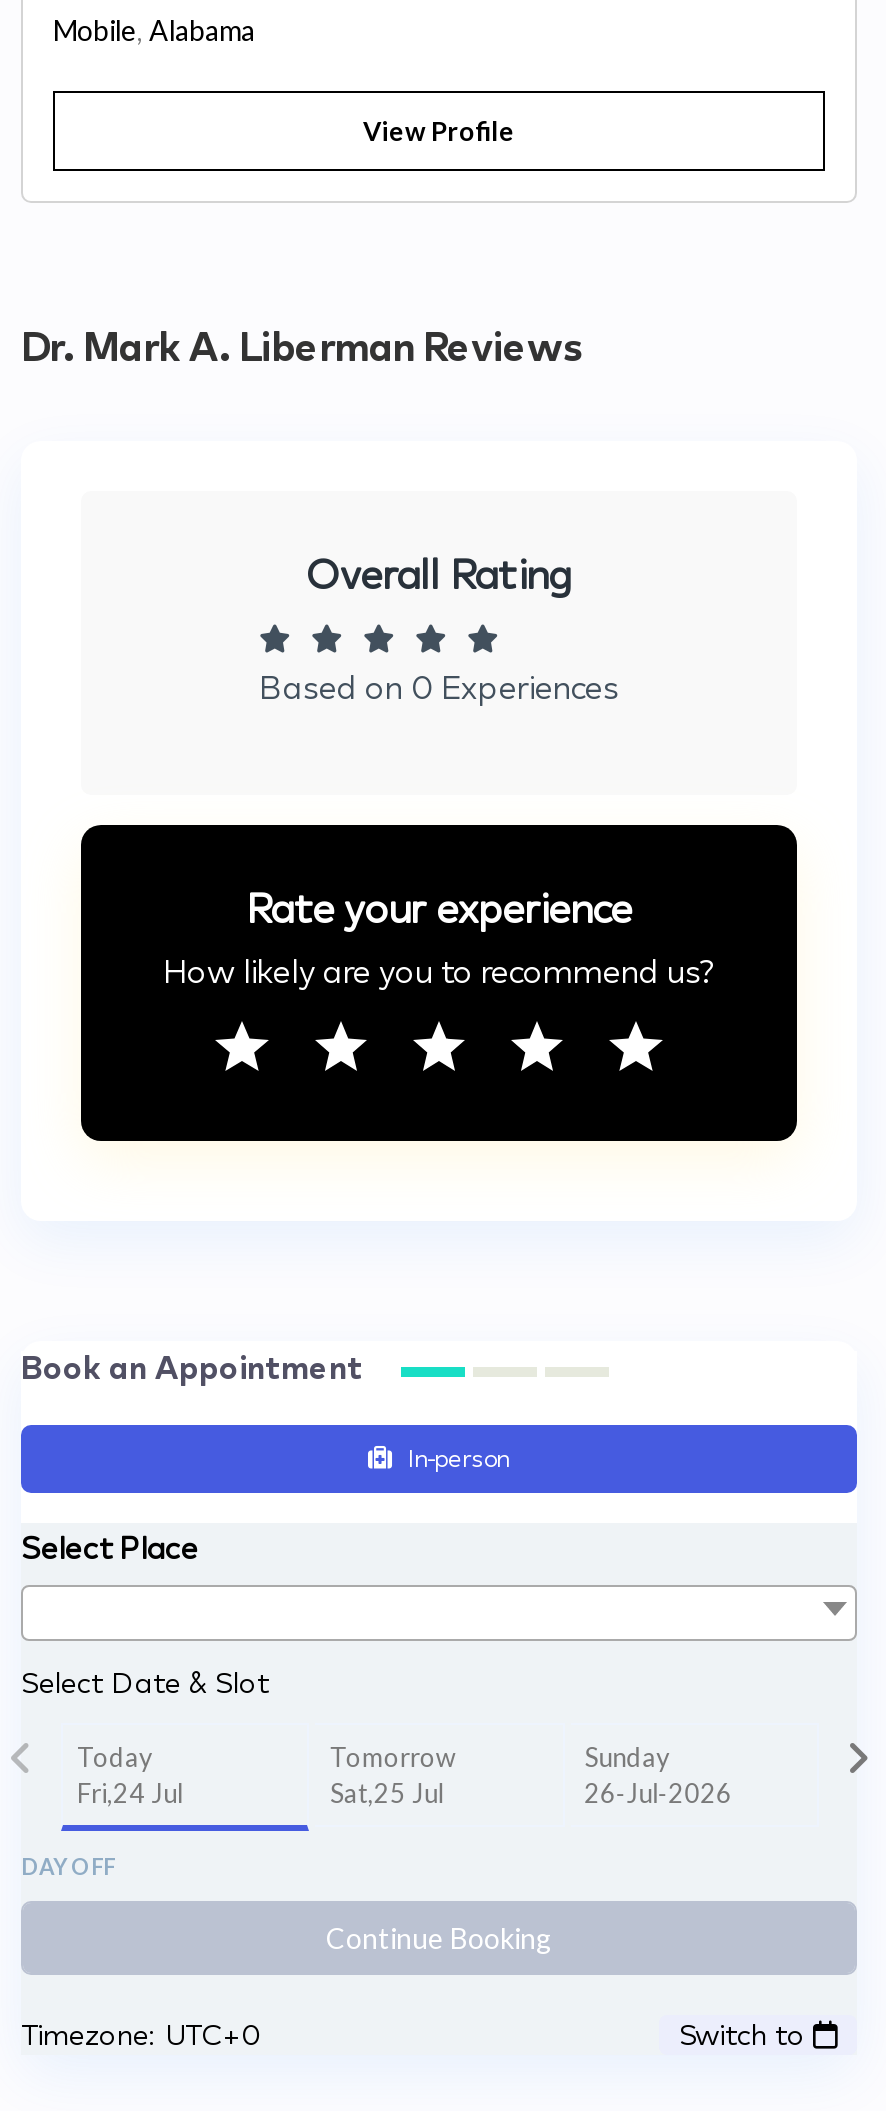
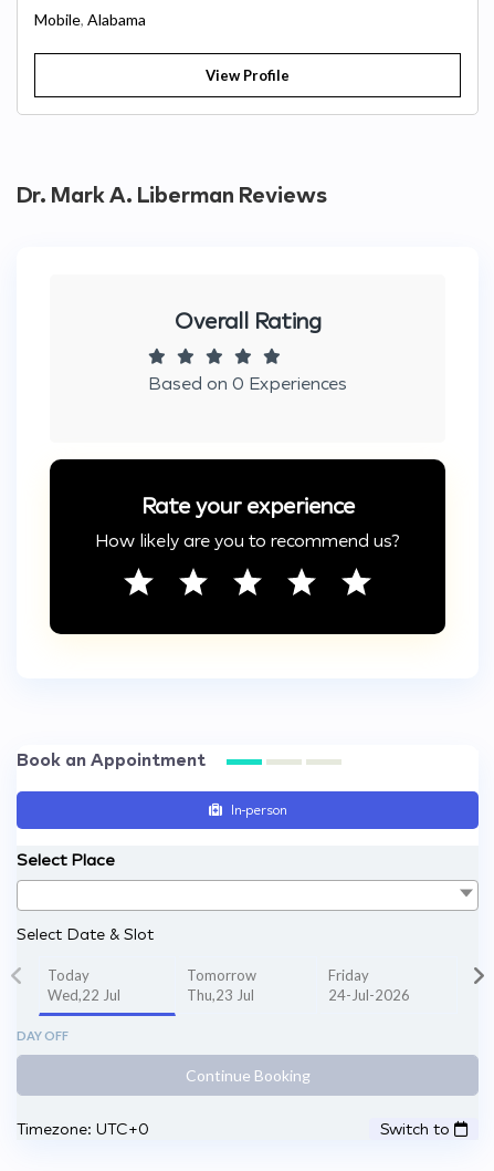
[584,1741,732,1809] Sunday | 26-Jul-2026 -> [328,966,410,1004] Friday | 24-Jul-2026
[77,1777,183,1809] Fri,24 Jul -> [48,986,120,1004] Wed,22 Jul
[330,1777,444,1809] Sat,25 Jul -> [187,986,255,1004] Thu,23 Jul

